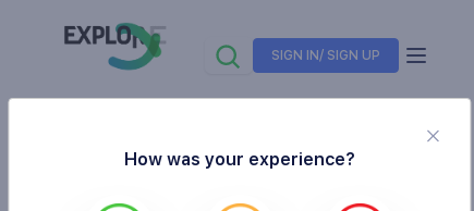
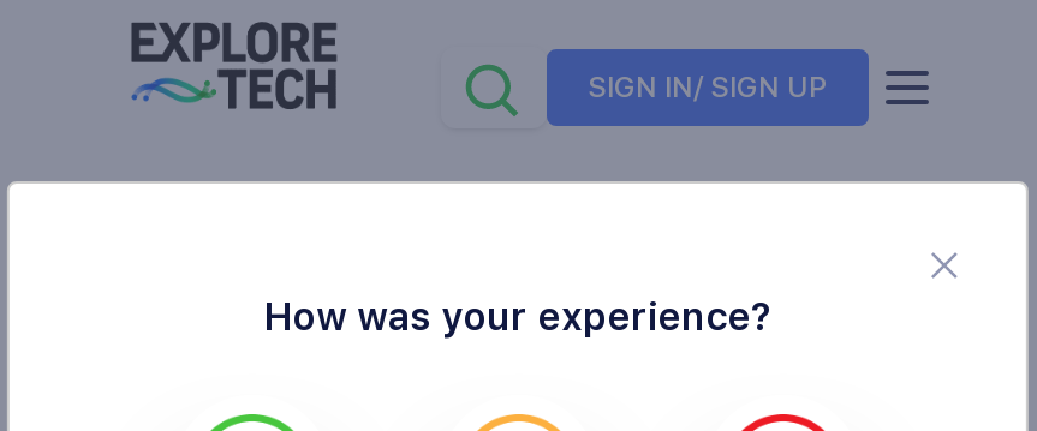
[69,22,162,71] [image] -> [131,16,342,119] [image]

